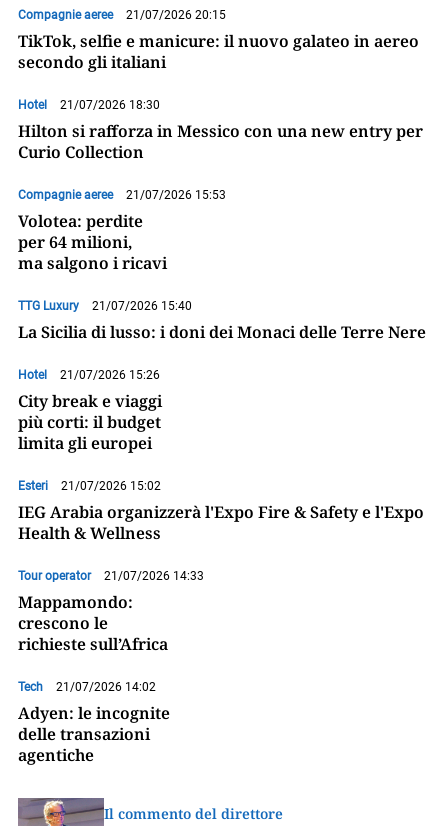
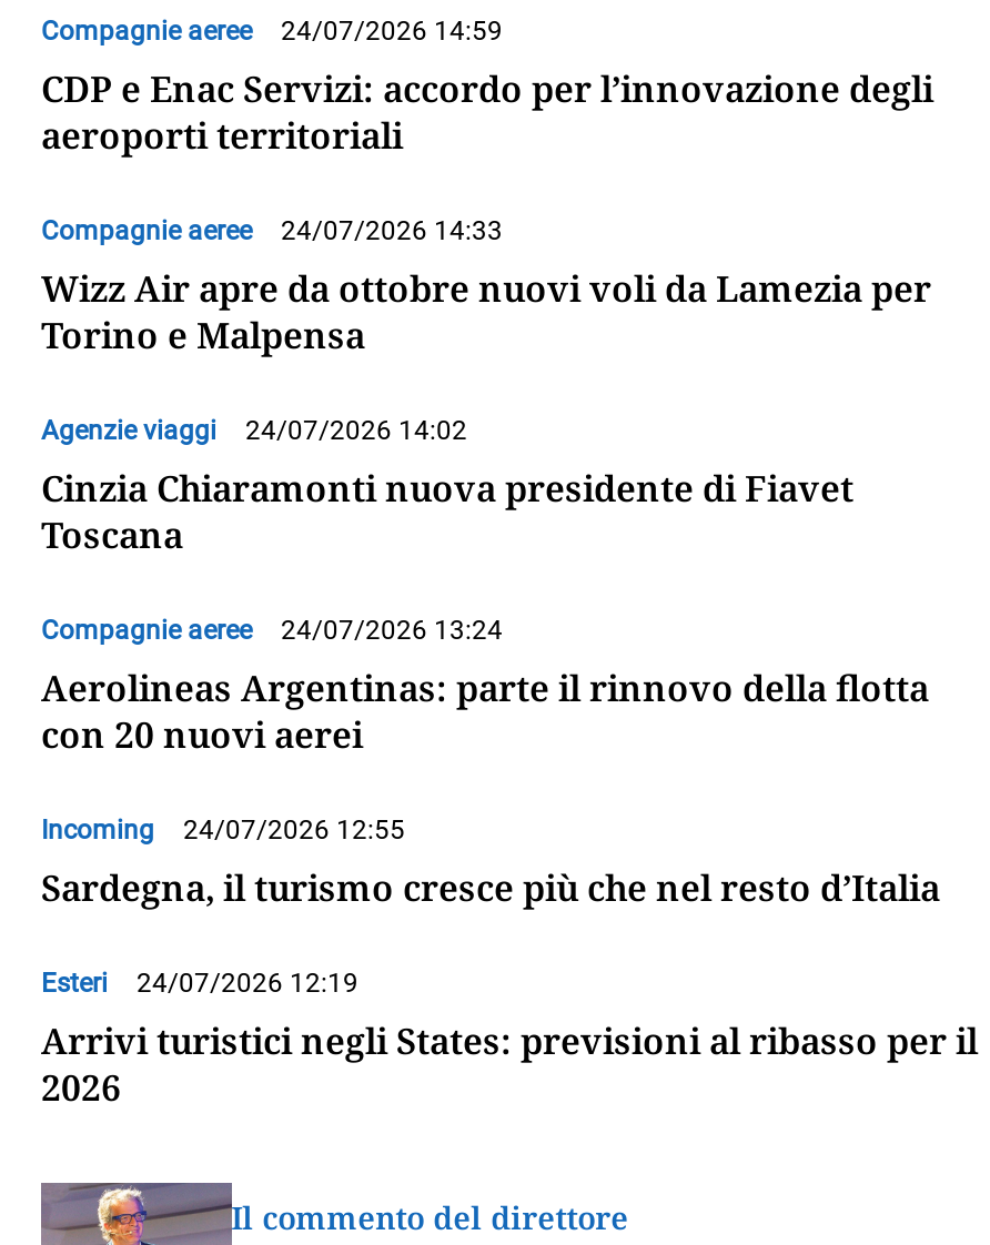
[18,8,423,163] 21/07/2026 20:15 | TikTok, selfie e manicure: il nuovo galateo in aereo | secondo gli italiani | Hotel | 21/07/2026 18:30 | Hilton si rafforza in Messico con una new entry per | Curio Collection -> [41,15,933,159] 24/07/2026 14:59 | CDP e Enac Servizi: accordo per l’innovazione degli | aeroporti territoriali
[18,188,426,454] 21/07/2026 15:53 | Volotea: perdite | per 64 milioni, | ma salgono i ricavi | TTG Luxury | 21/07/2026 15:40 | La Sicilia di lusso: i doni dei Monaci delle Terre Nere | Hotel | 21/07/2026 15:26 | City break e viaggi | più corti: il budget | limita gli europei -> [41,215,940,911] 24/07/2026 14:33 | Wizz Air apre da ottobre nuovi voli da Lamezia per | Torino e Malpensa | Agenzie viaggi | 24/07/2026 14:02 | Cinzia Chiaramonti nuova presidente di Fiavet | Toscana | Compagnie aeree | 24/07/2026 13:24 | Aerolineas Argentinas: parte il rinnovo della flotta | con 20 nuovi aerei | Incoming | 24/07/2026 12:55 | Sardegna, il turismo cresce più che nel resto d’Italia
[18,479,424,766] 21/07/2026 15:02 | IEG Arabia organizzerà l'Expo Fire & Safety e l'Expo | Health & Wellness | Tour operator | 21/07/2026 14:33 | Mappamondo: | crescono le | richieste sull’Africa | Tech | 21/07/2026 14:02 | Adyen: le incognite | delle transazioni | agentiche -> [41,967,978,1111] 24/07/2026 12:19 | Arrivi turistici negli States: previsioni al ribasso per il | 2026

